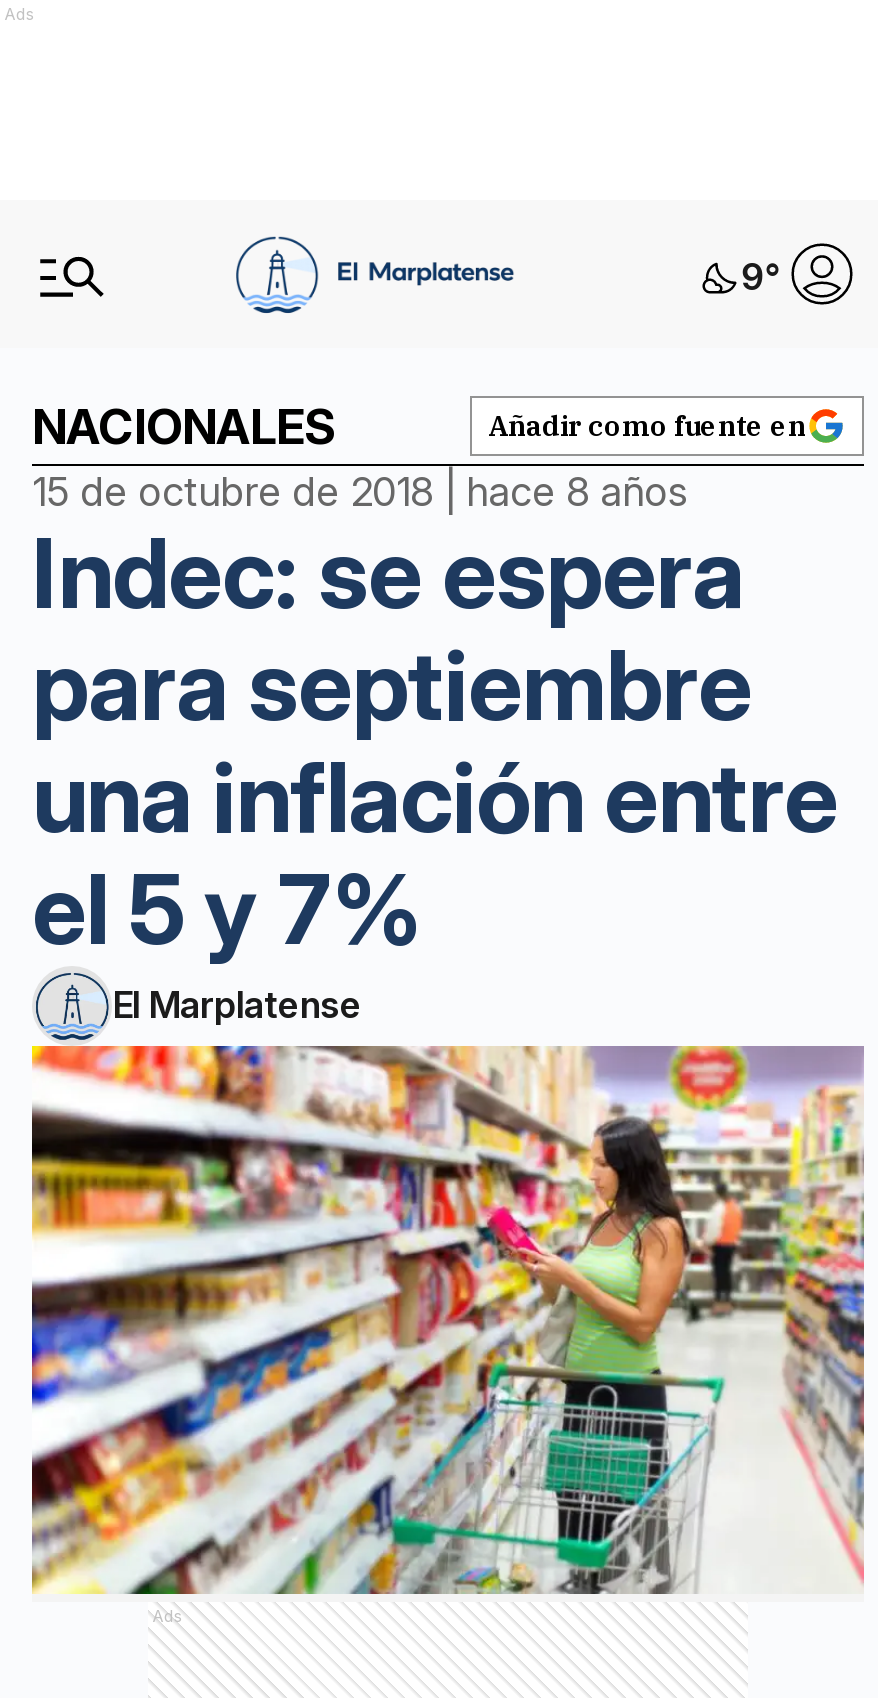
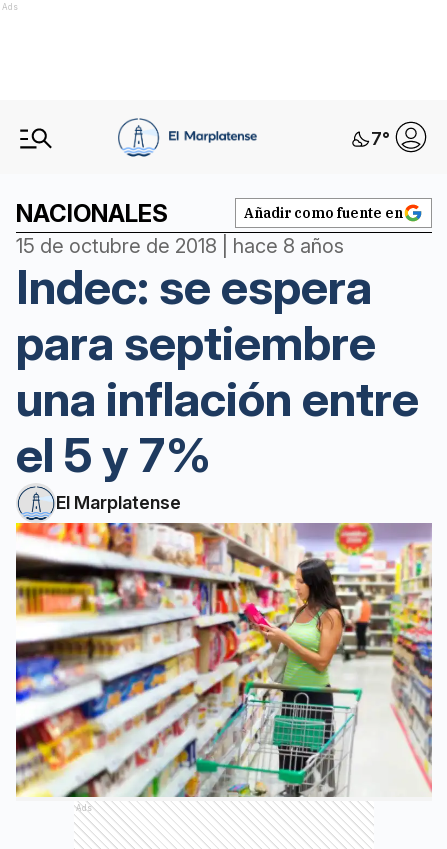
[741,255,780,297] 9° -> [371,127,390,148] 7°

